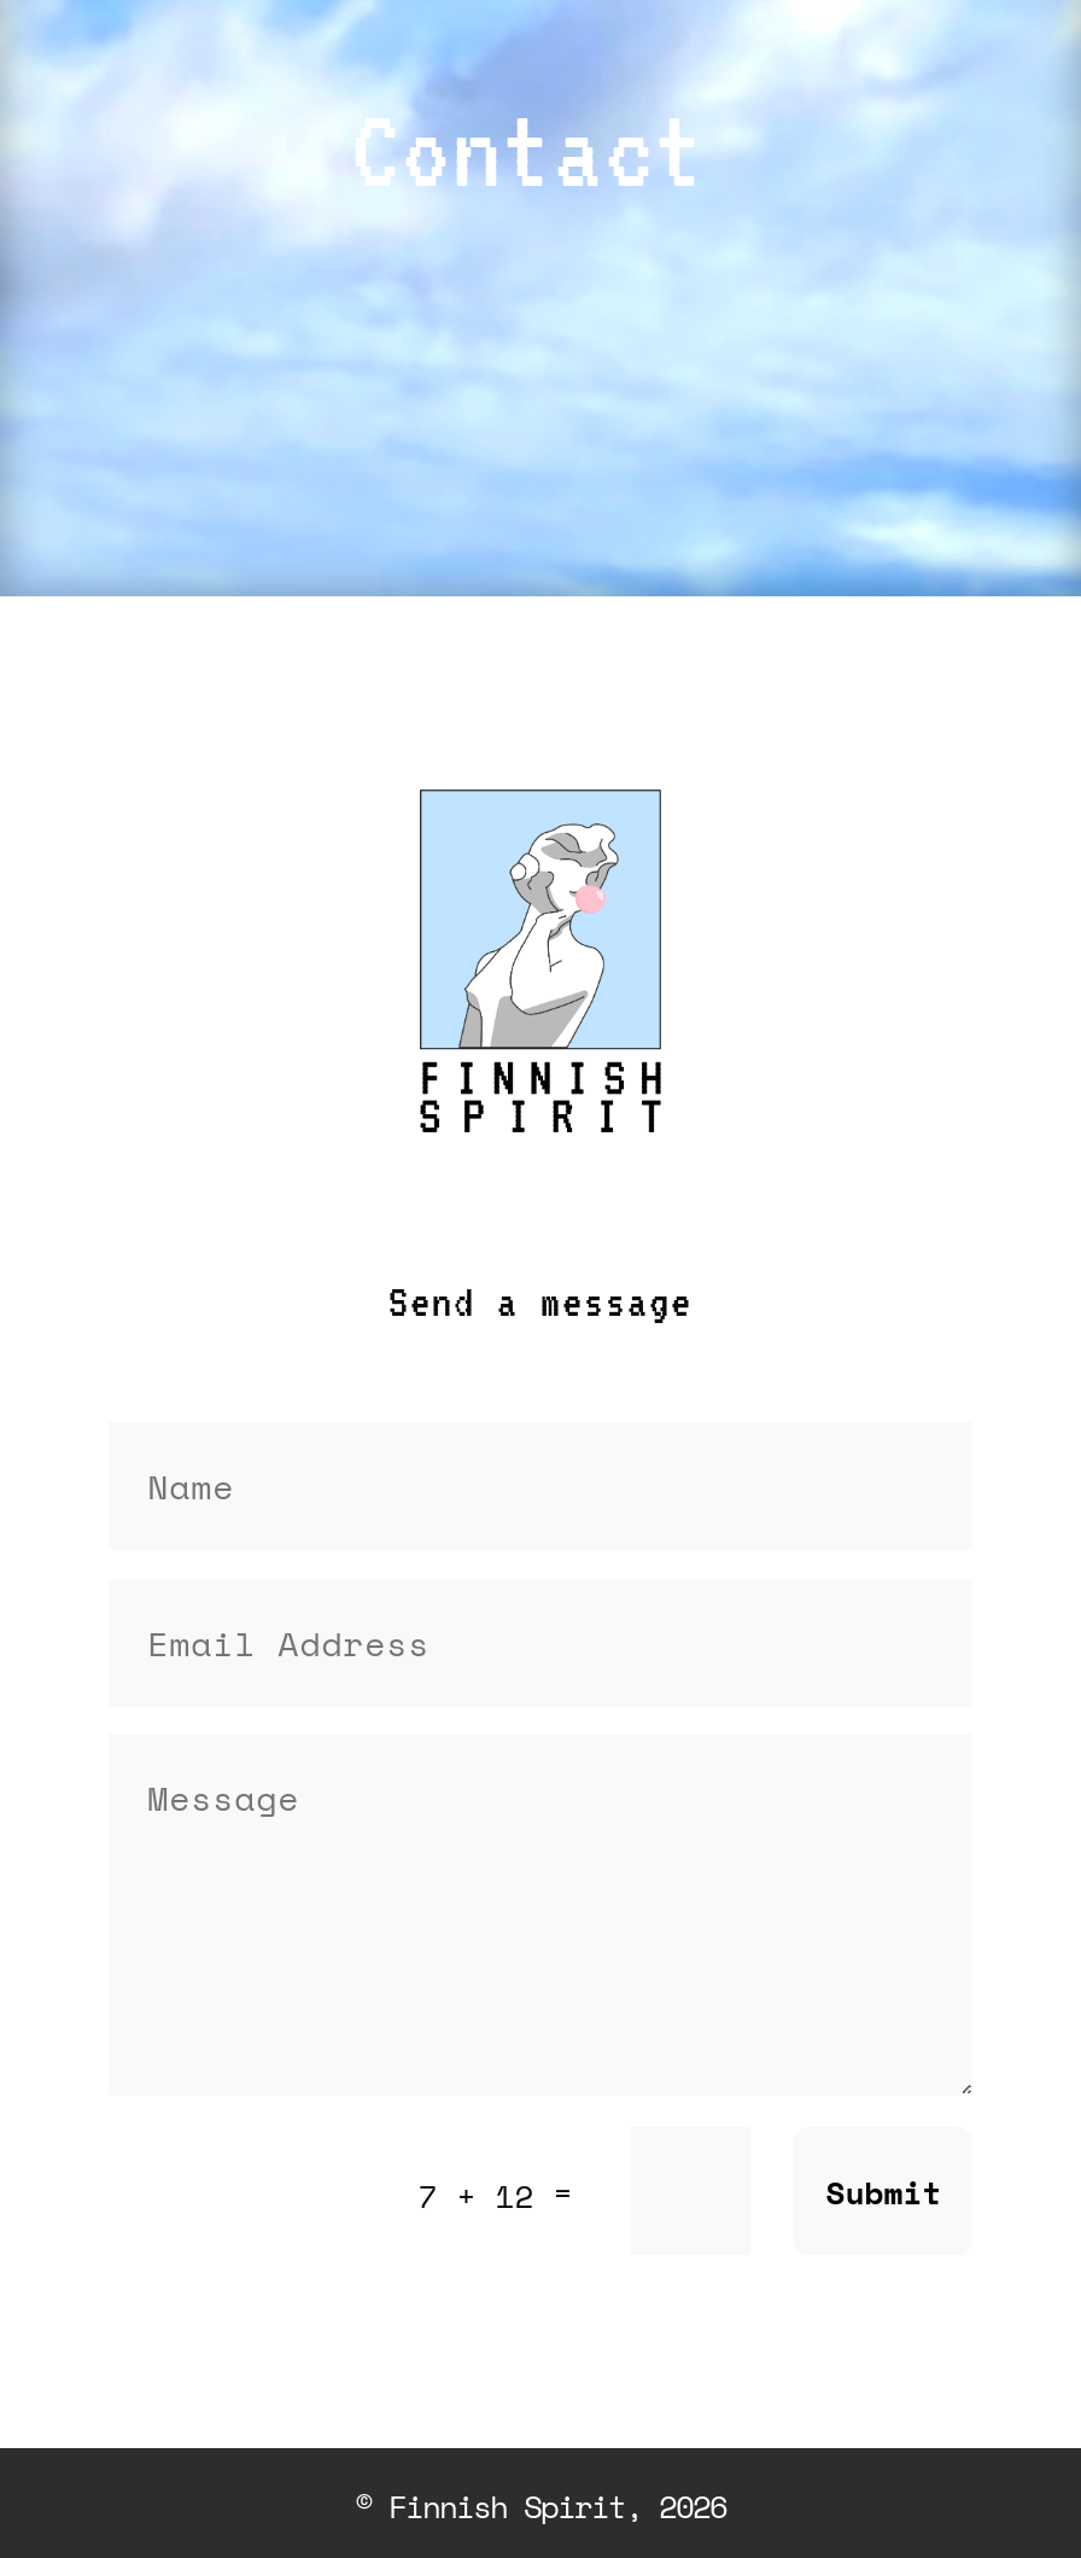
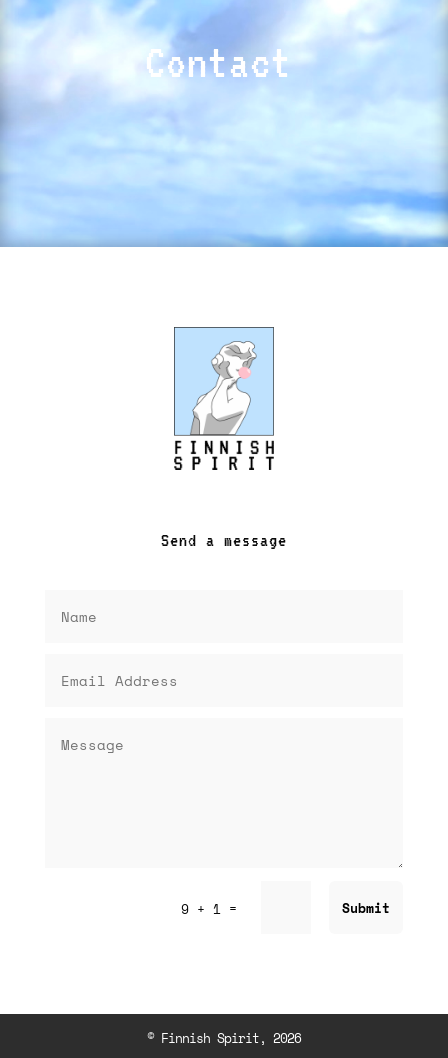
[418,2168,592,2220] 7 + 12 = -> [181,898,245,919] 9 + 1 =

